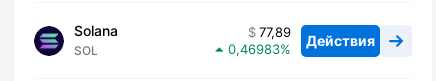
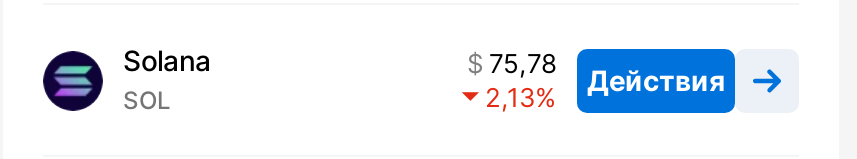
[259,24,375,49] 77,89 Действия -> [489,48,725,97] 75,78 Действия
[228,41,280,57] 0,46983 -> [485,82,535,114] 2,13

